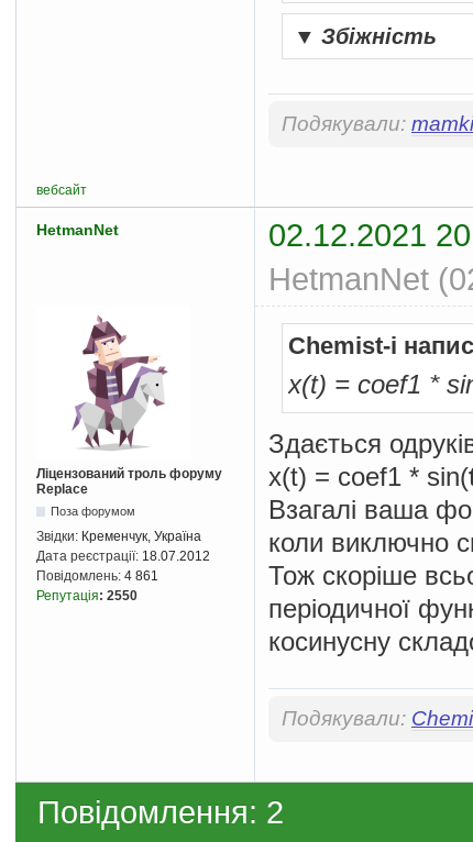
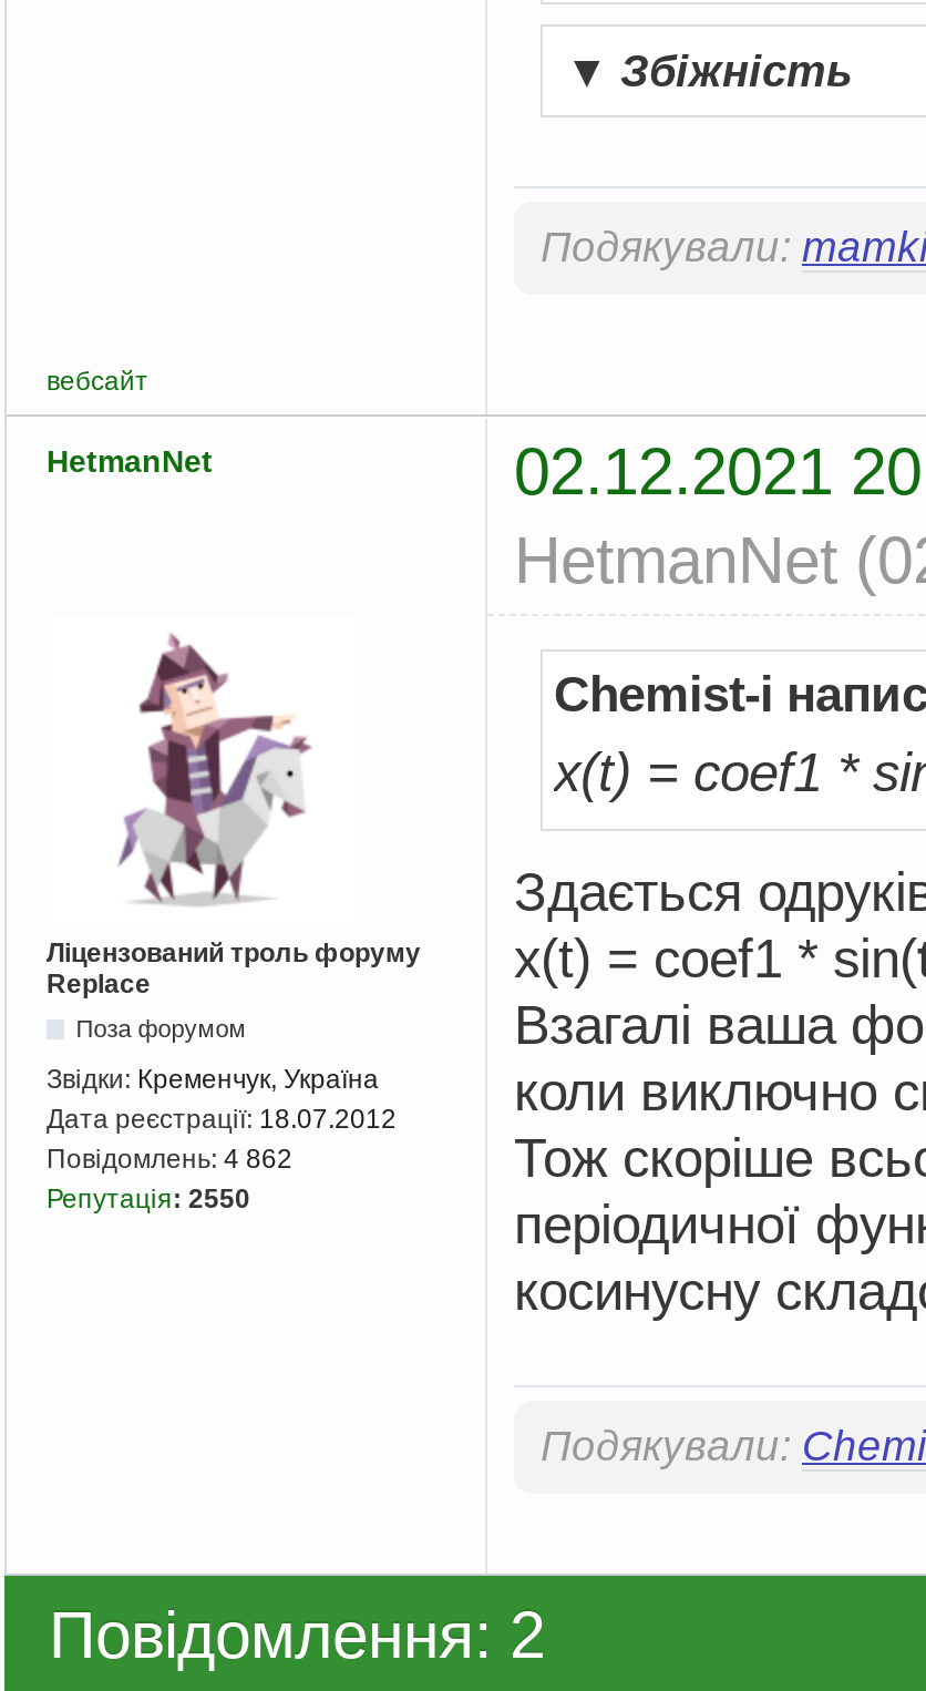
[36,569,158,584] Повідомлень: 4 861 -> [47,1145,292,1176] Повідомлень: 4 862

